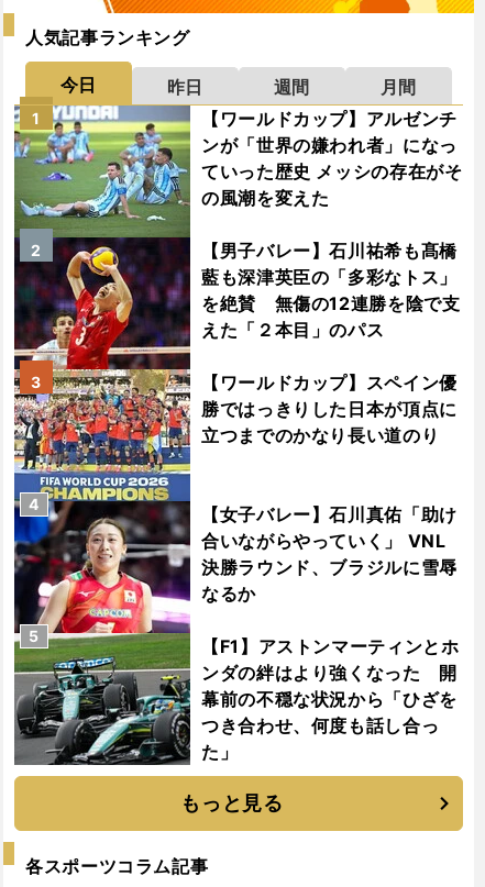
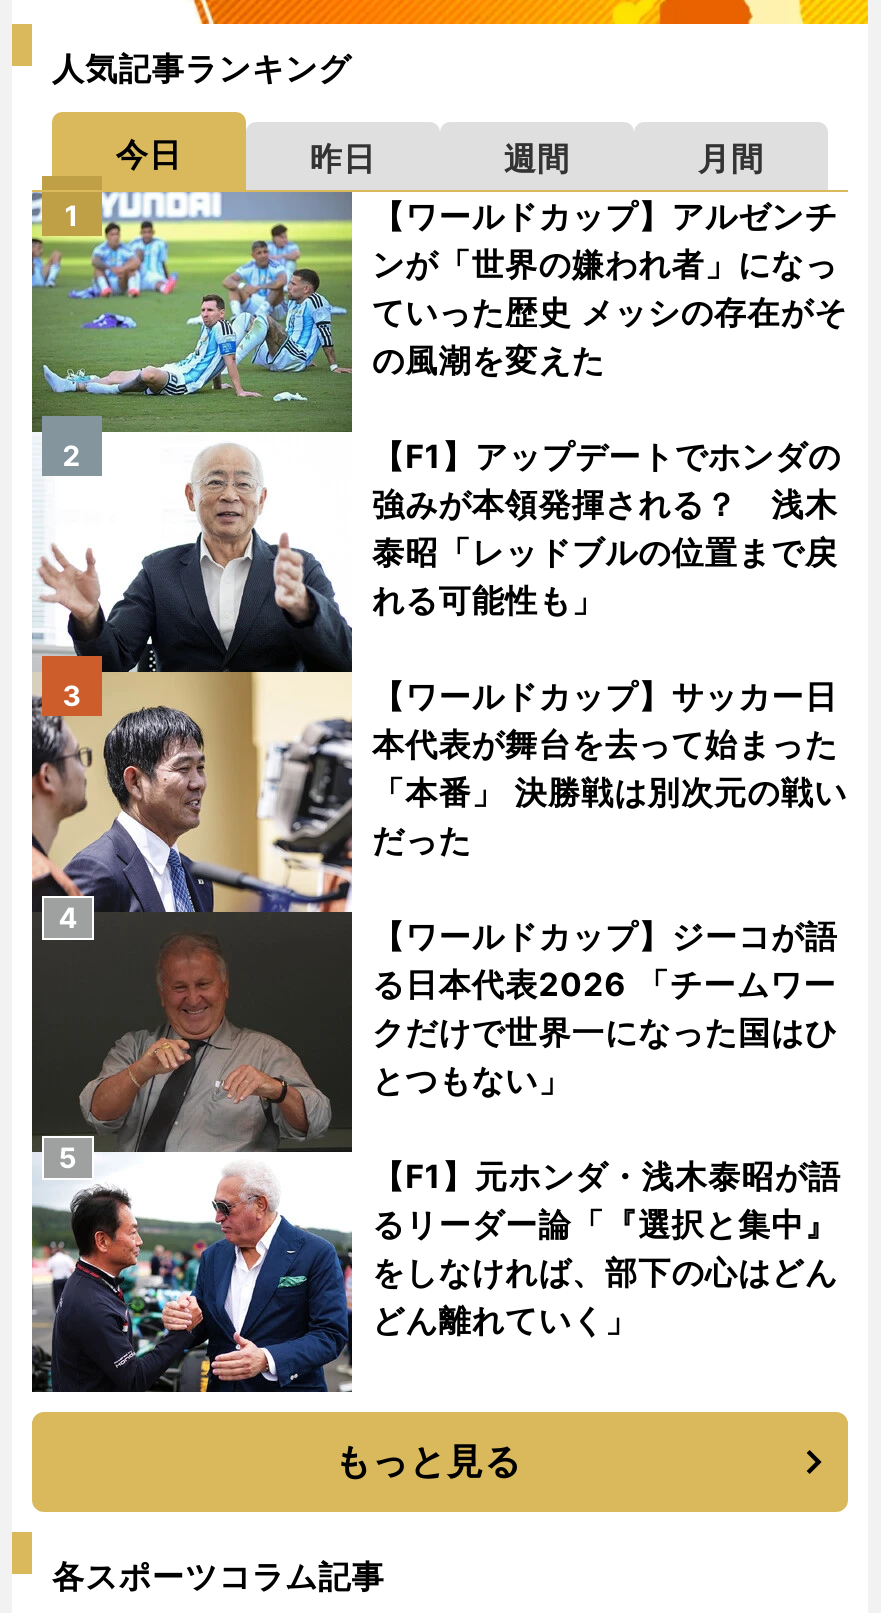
[13,236,460,766] [image] | 【男子バレー】石川祐希も髙橋 | 藍も深津英臣の「多彩なトス」 | を絶賛 無傷の12連勝を陰で支 | えた「２本目」のパス -> [30,430,841,1394] [image] | 【F1】アップデートでホンダの | 強みが本領発揮される？ 浅木 | 泰昭「レッドブルの位置まで戻 | れる可能性も」
[201,372,458,446] 【ワールドカップ】スペイン優 | 勝ではっきりした日本が頂点に | 立つまでのかなり長い道のり -> [372,676,847,860] 【ワールドカップ】サッカー日 | 本代表が舞台を去って始まった | 「本番」 決勝戦は別次元の戦い | だった
[201,503,458,605] 【女子バレー】石川真佑「助け | 合いながらやっていく」 VNL | 決勝ラウンド、ブラジルに雪辱 | なるか -> [372,916,838,1100] 【ワールドカップ】ジーコが語 | る日本代表2026 「チームワー | クだけで世界一になった国はひ | とつもない」
[201,635,459,763] 【F1】アストンマーティンとホ | ンダの絆はより強くなった 開 | 幕前の不穏な状況から「ひざを | つき合わせ、何度も話し合っ | た」 -> [372,1156,841,1340] 【F1】元ホンダ・浅木泰昭が語 | るリーダー論「『選択と集中』 | をしなければ、部下の心はどん | どん離れていく」

